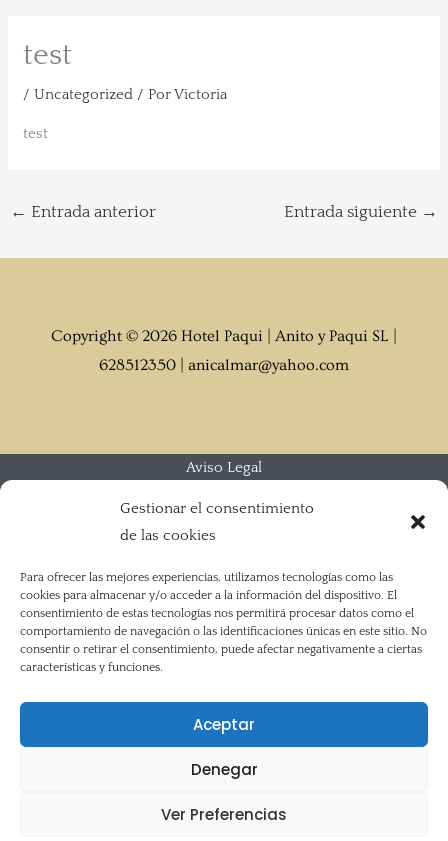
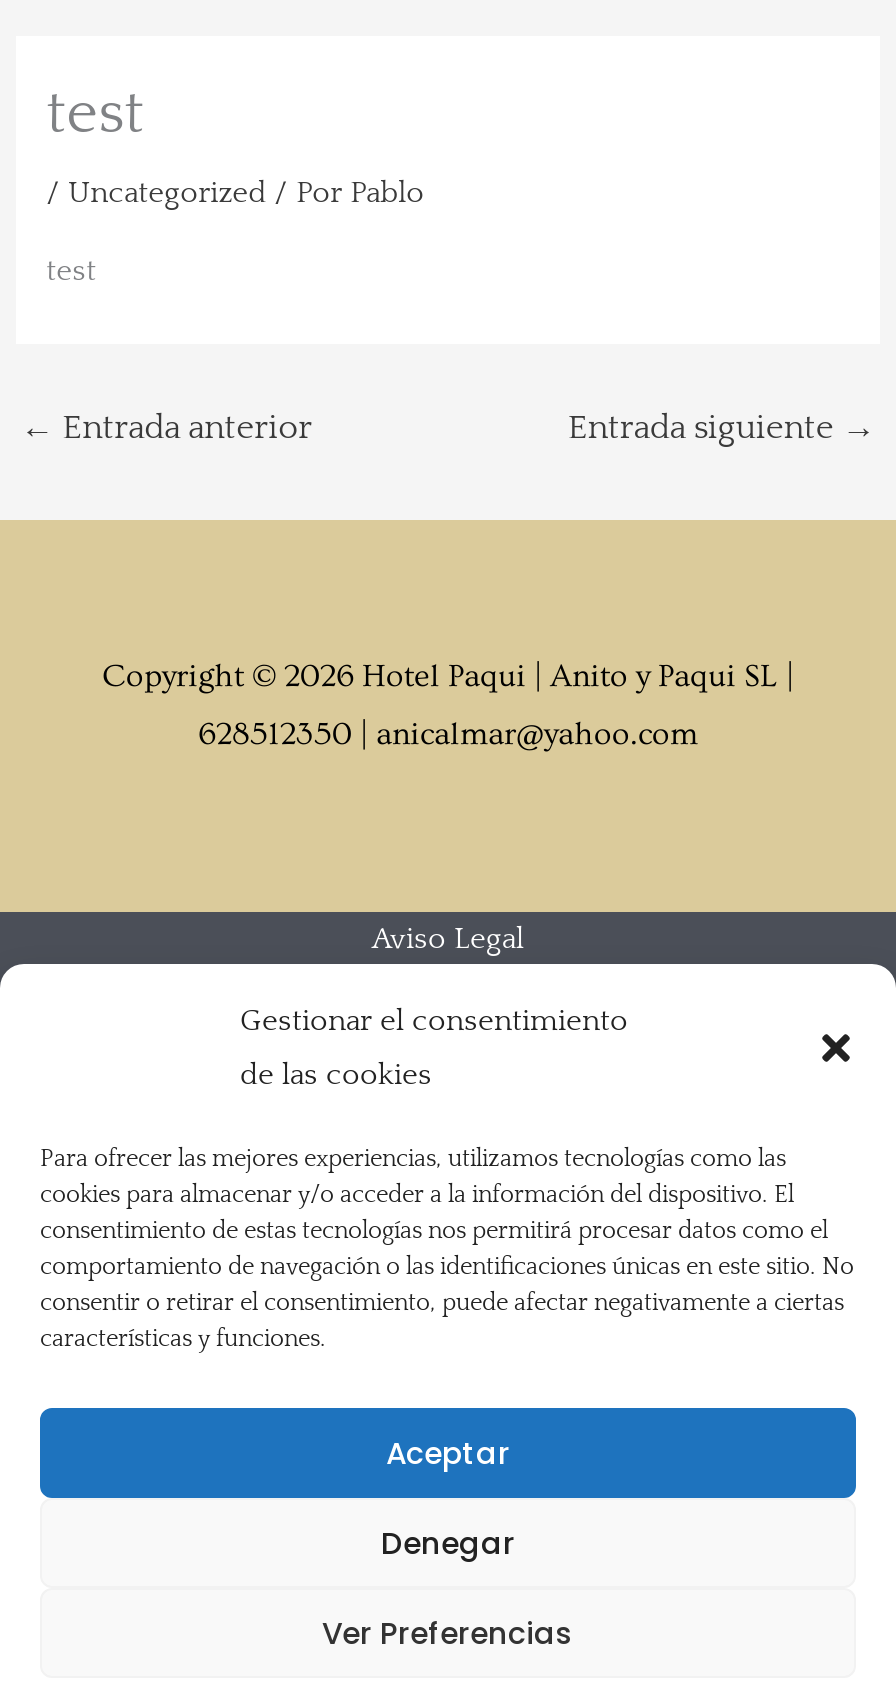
[23,86,227,103] / Uncategorized / Por Victoria -> [46,176,424,210] / Uncategorized / Por Pablo

